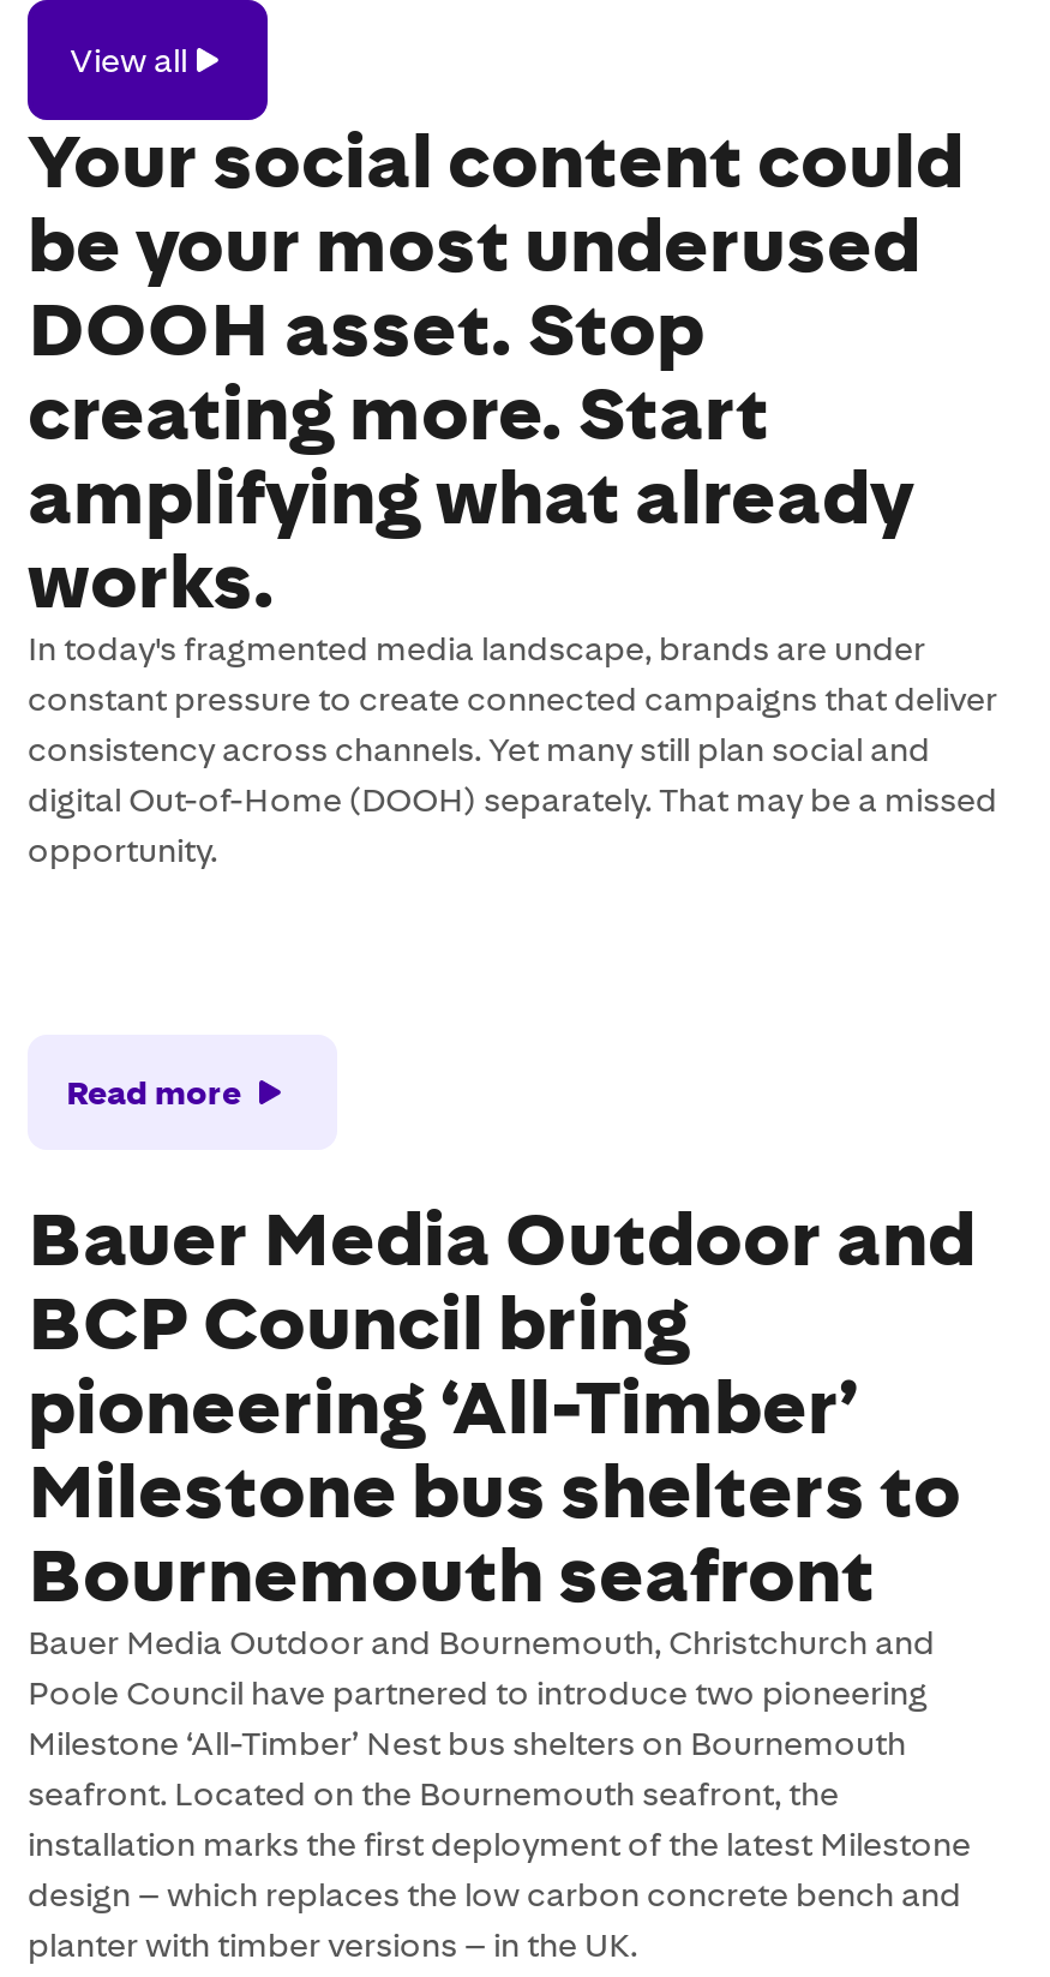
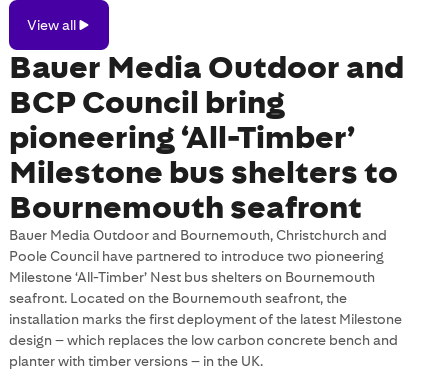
[28,118,997,869] Your social content could | be your most underused | DOOH asset. Stop | creating more. Start | amplifying what already | works. | In today's fragmented media landscape, brands are under | constant pressure to create connected campaigns that deliver | consistency across channels. Yet many still plan social and | digital Out-of-Home (DOOH) separately. That may be a missed | opportunity. -> none
[66,1072,241,1110] Read more -> none

